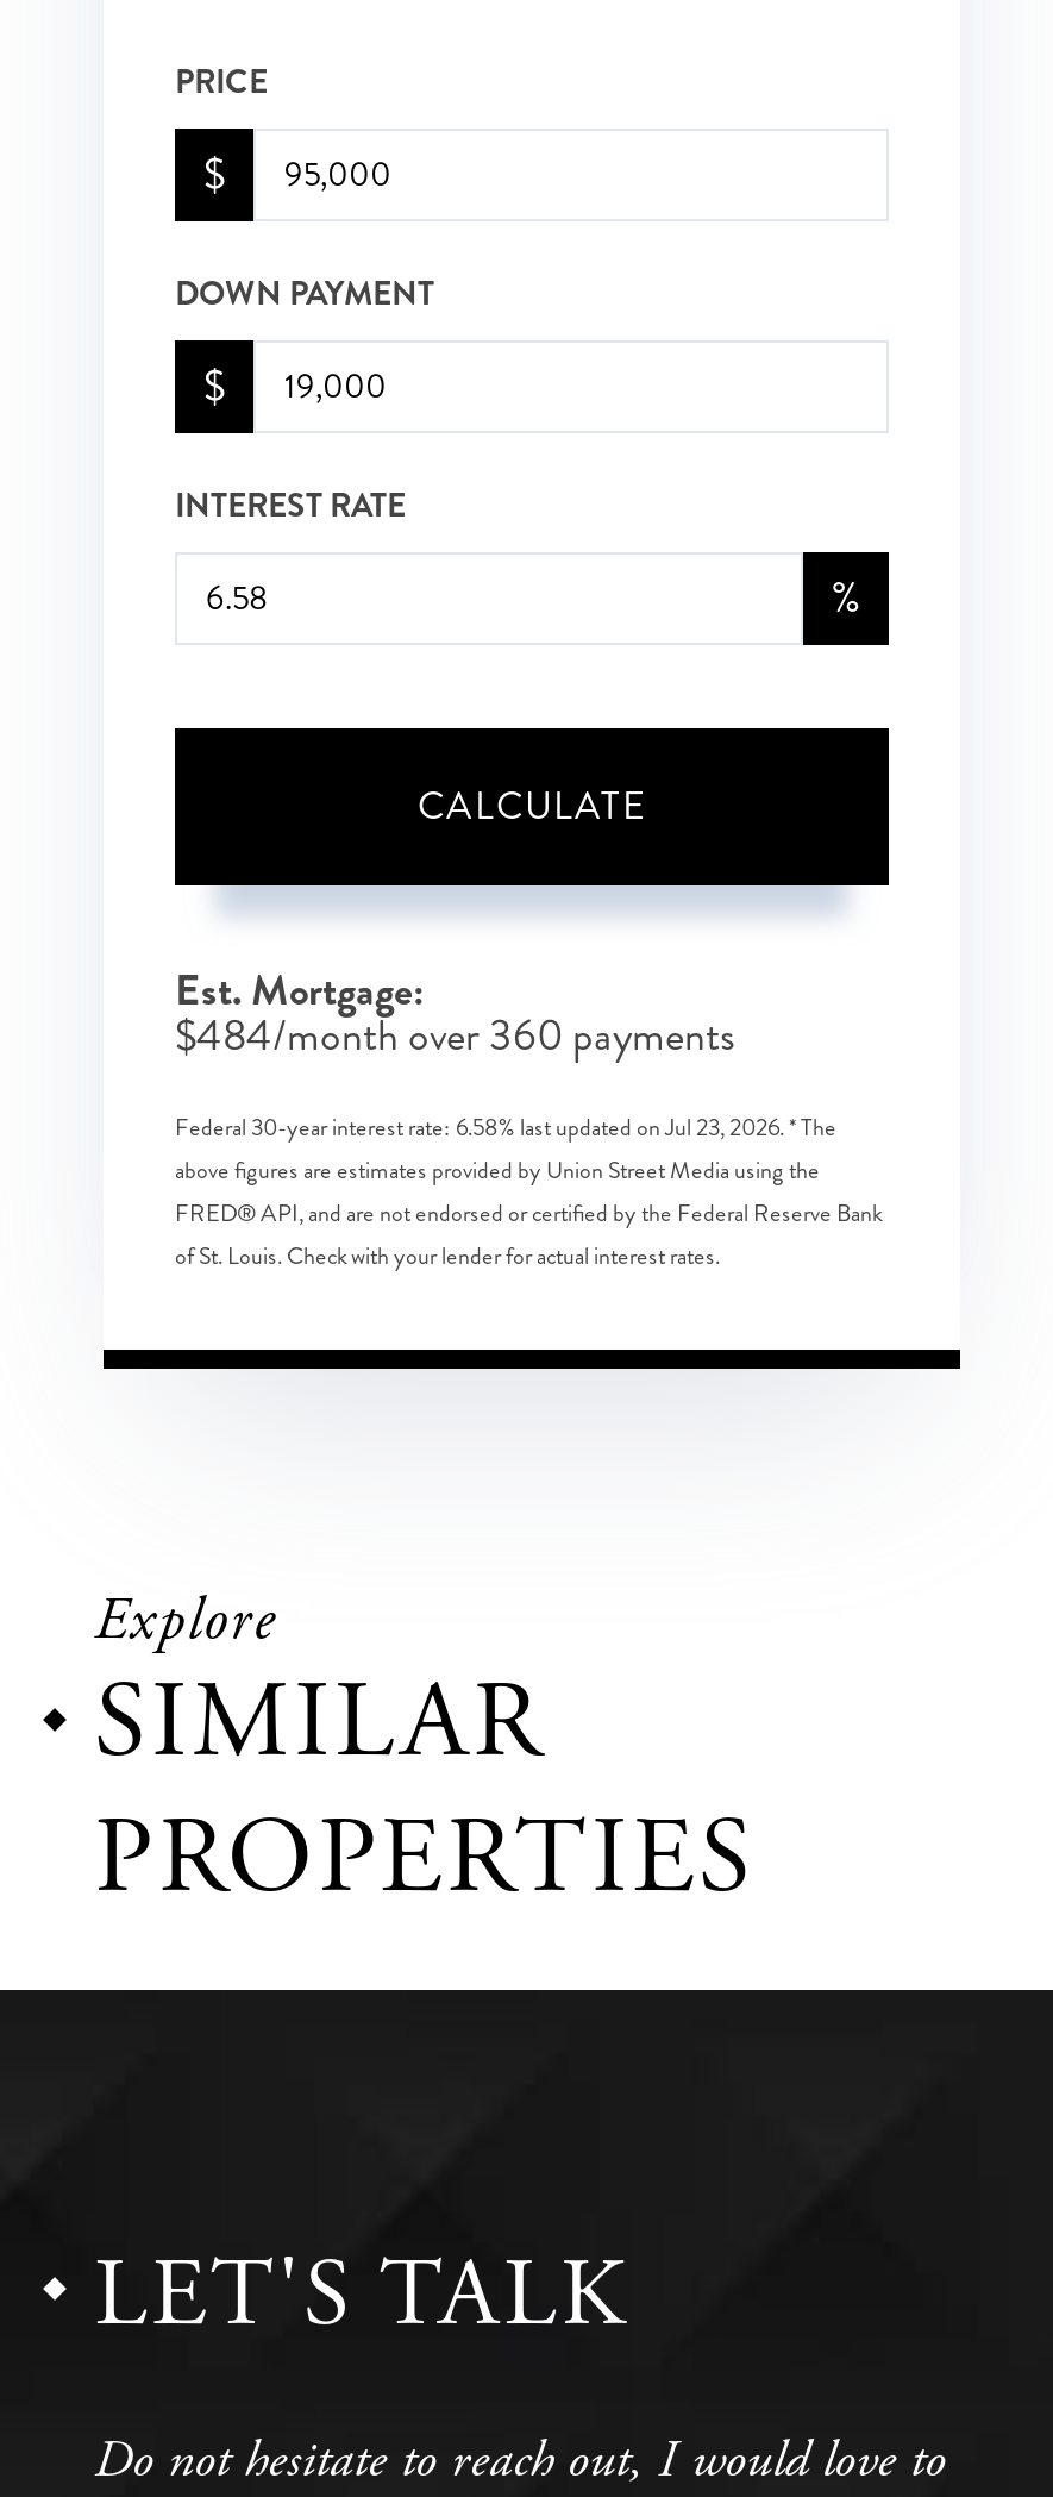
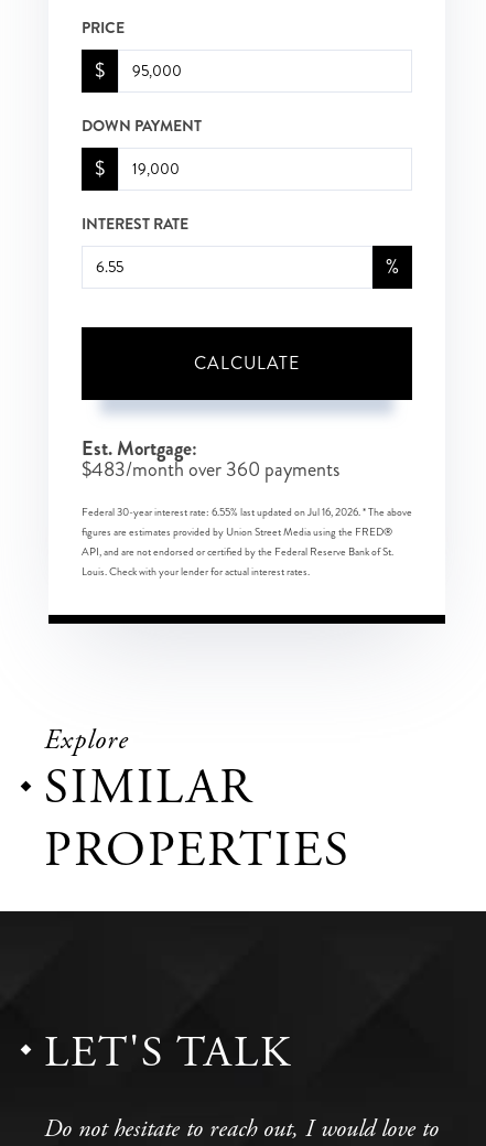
[175,1004,734,1066] $484/month over 360 payments -> [82,455,339,484] $483/month over 360 payments
[175,1111,882,1273] Federal 30-year interest rate: 6.58% last updated on Jul 23, 2026. * The | above figures are estimates provided by Union Street Media using the | FRED® API, and are not endorsed or certified by the Federal Reserve Bank | of St. Louis. Check with your lender for actual interest rates. -> [82,505,412,580] Federal 30-year interest rate: 6.55% last updated on Jul 16, 2026. * The above | figures are estimates provided by Union Street Media using the FRED® | API, and are not endorsed or certified by the Federal Reserve Bank of St. | Louis. Check with your lender for actual interest rates.

